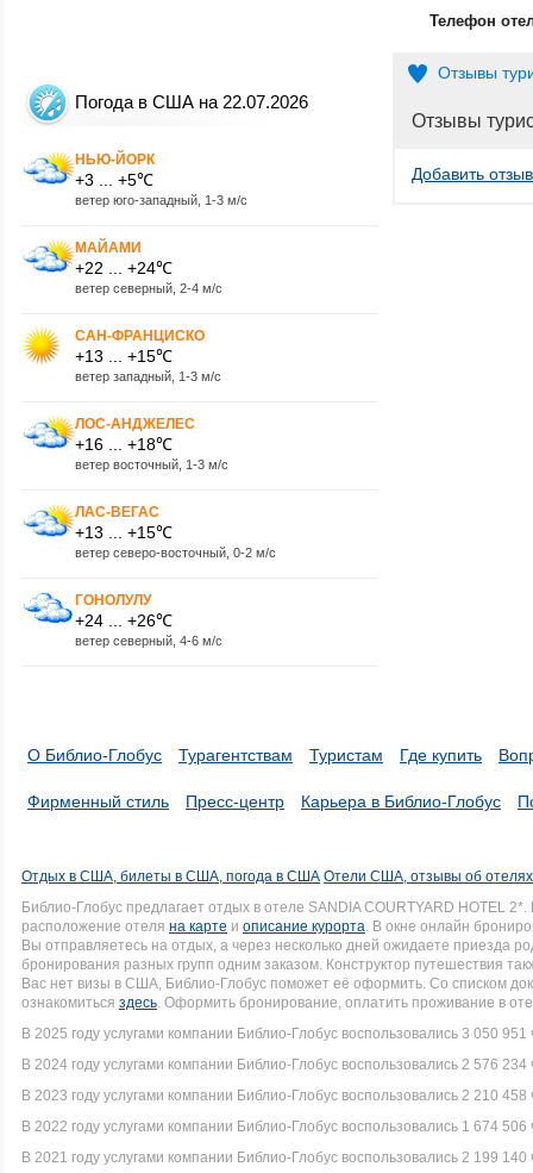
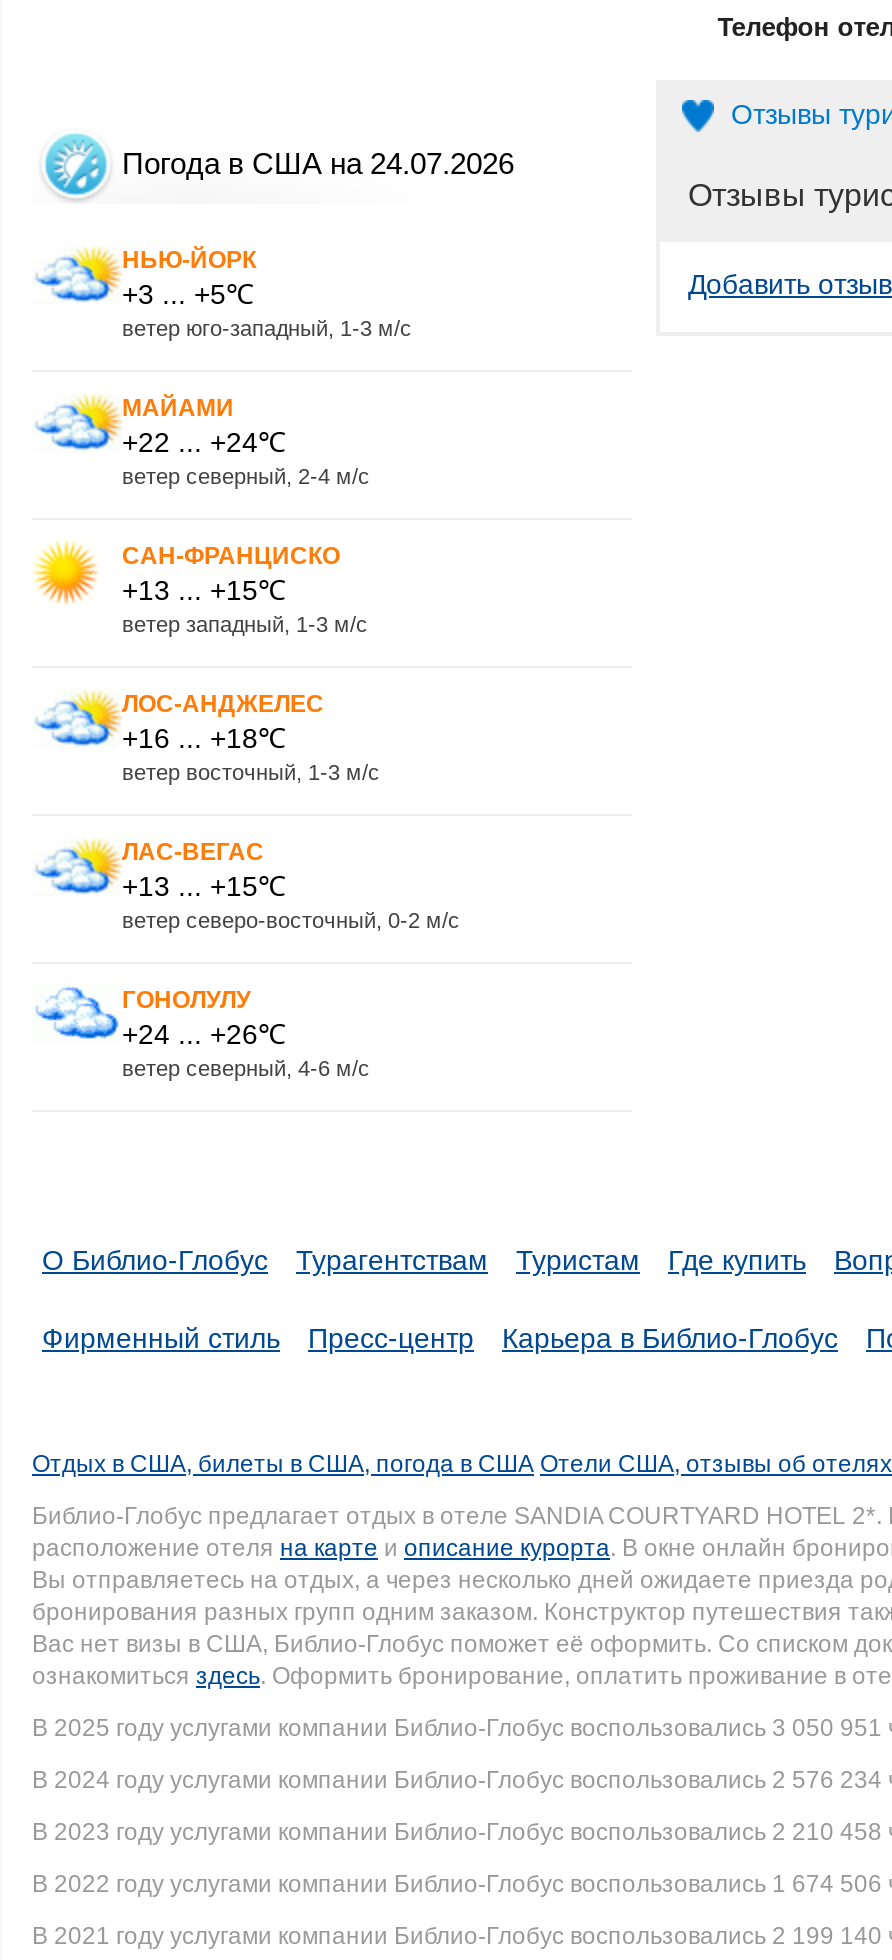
[75,92,308,112] Погода в США на 22.07.2026 -> [122,146,514,180] Погода в США на 24.07.2026

